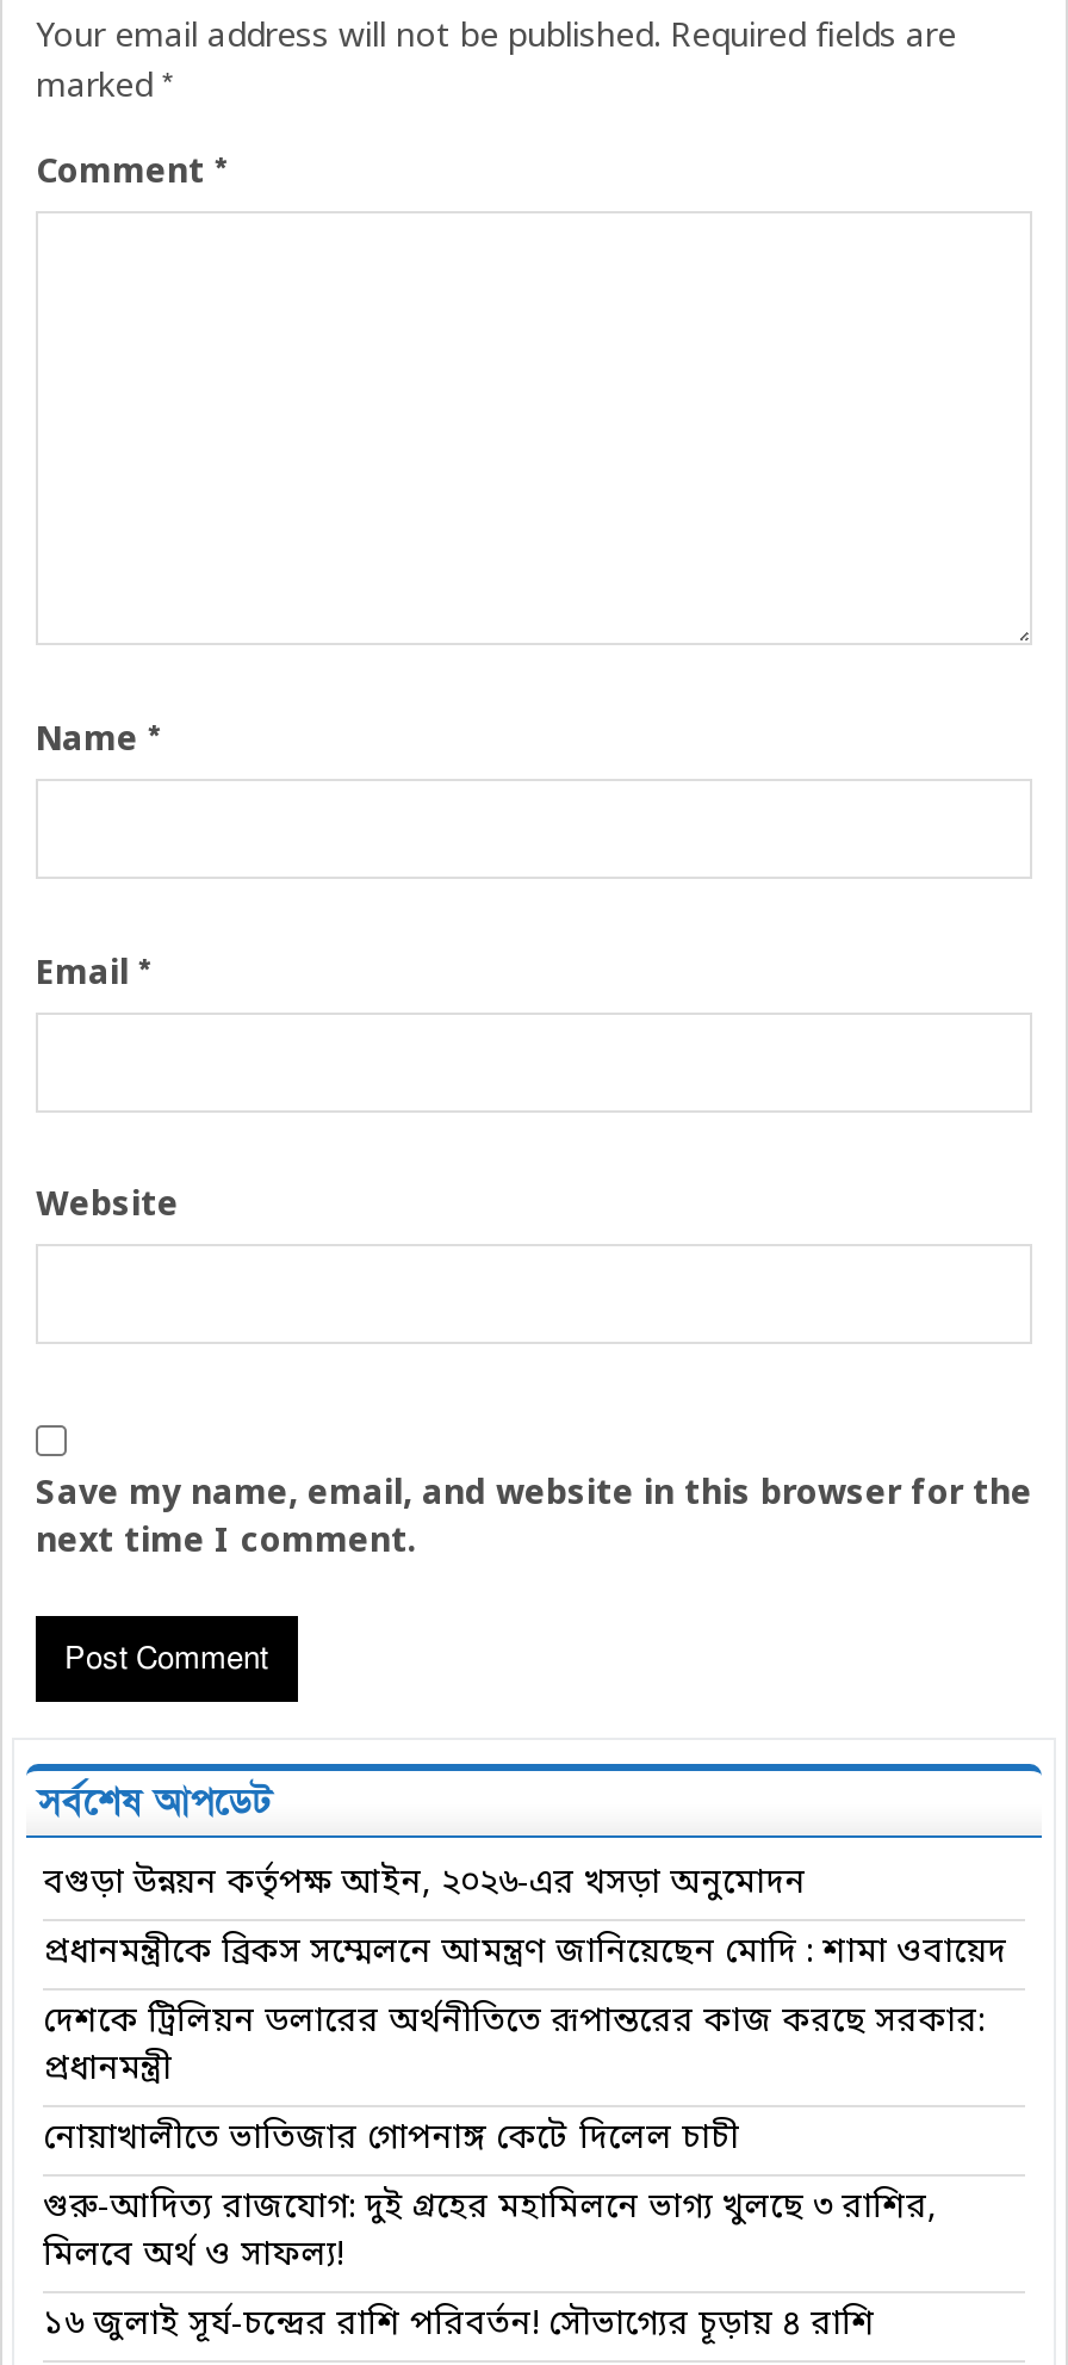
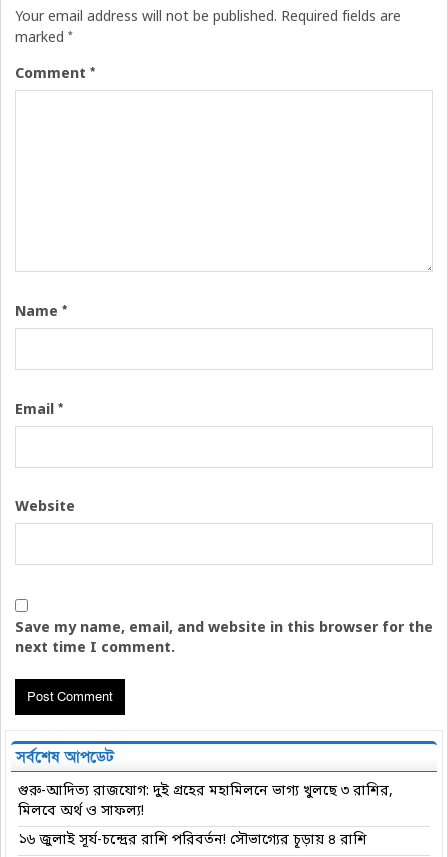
[43,1862,1006,2162] বগুড়া উন্নয়ন কর্তৃপক্ষ আইন, ২০২৬-এর খসড়া অনুমোদন | প্রধানমন্ত্রীকে ব্রিকস সম্মেলনে আমন্ত্রণ জানিয়েছেন মোদি : শামা ওবায়েদ | দেশকে ট্রিলিয়ন ডলারের অর্থনীতিতে রূপান্তরের কাজ করছে সরকার: | প্রধানমন্ত্রী | নোয়াখালীতে ভাতিজার গোপনাঙ্গ কেটে দিলেল চাচী -> none

